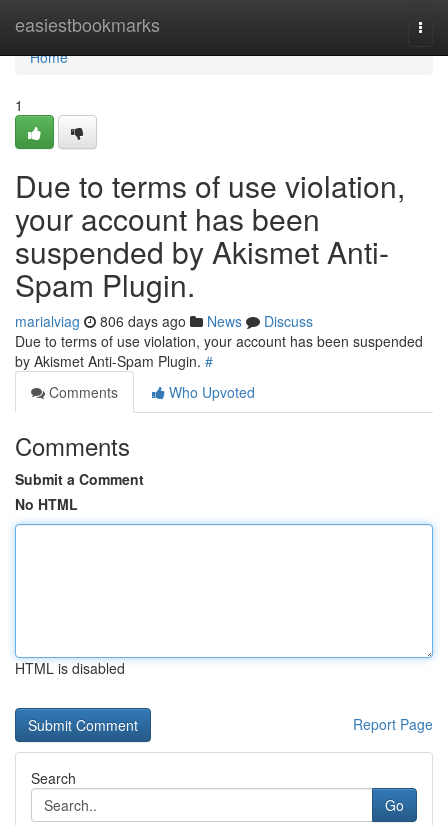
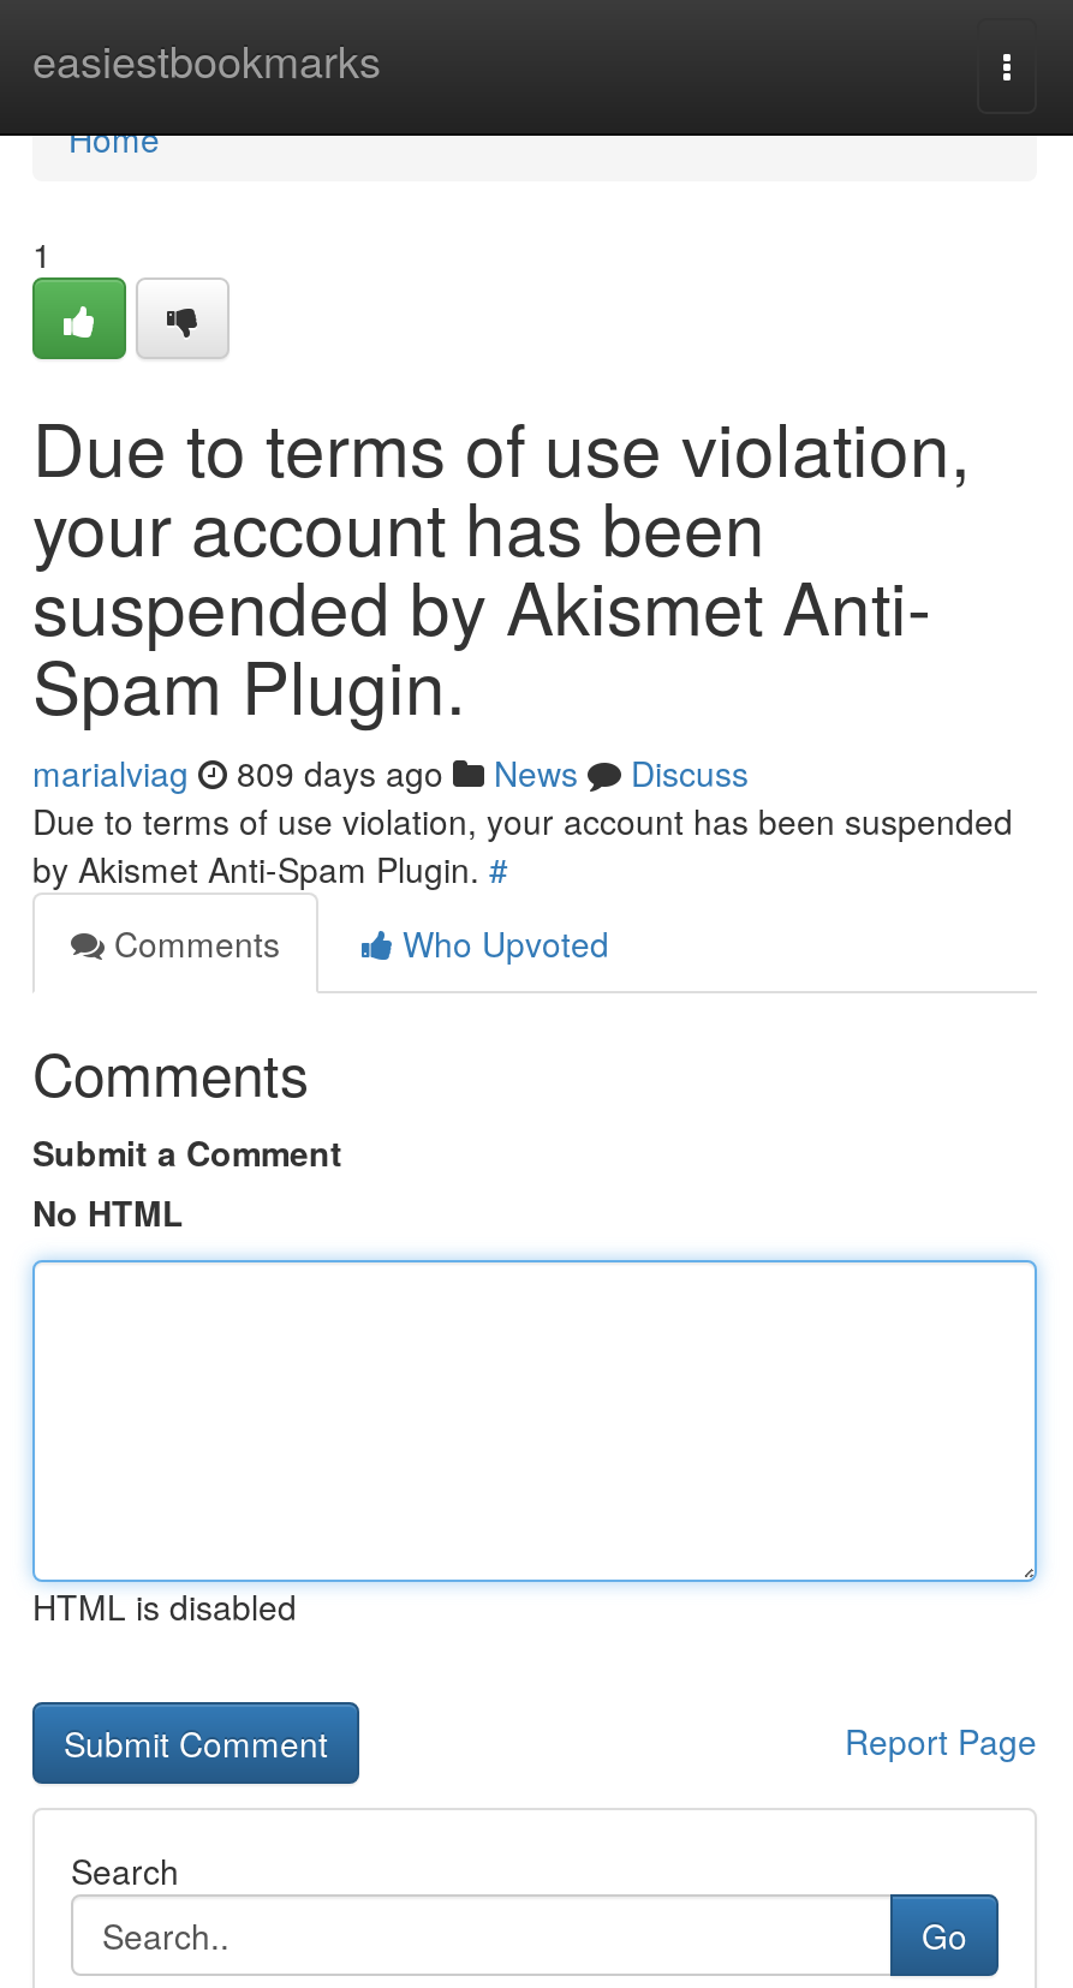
[15,311,313,331] marialviag 806 days ago News Discuss -> [32,748,749,796] marialviag 809 days ago News Discuss

